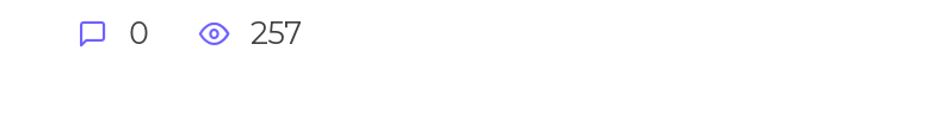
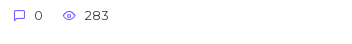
[251,17,301,53] 257 -> [85,8,109,23] 283

